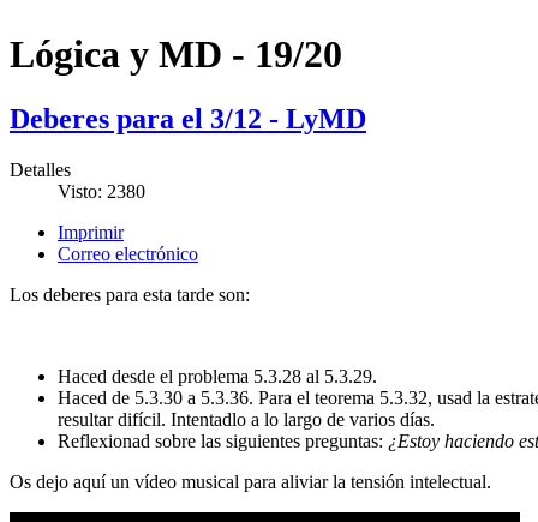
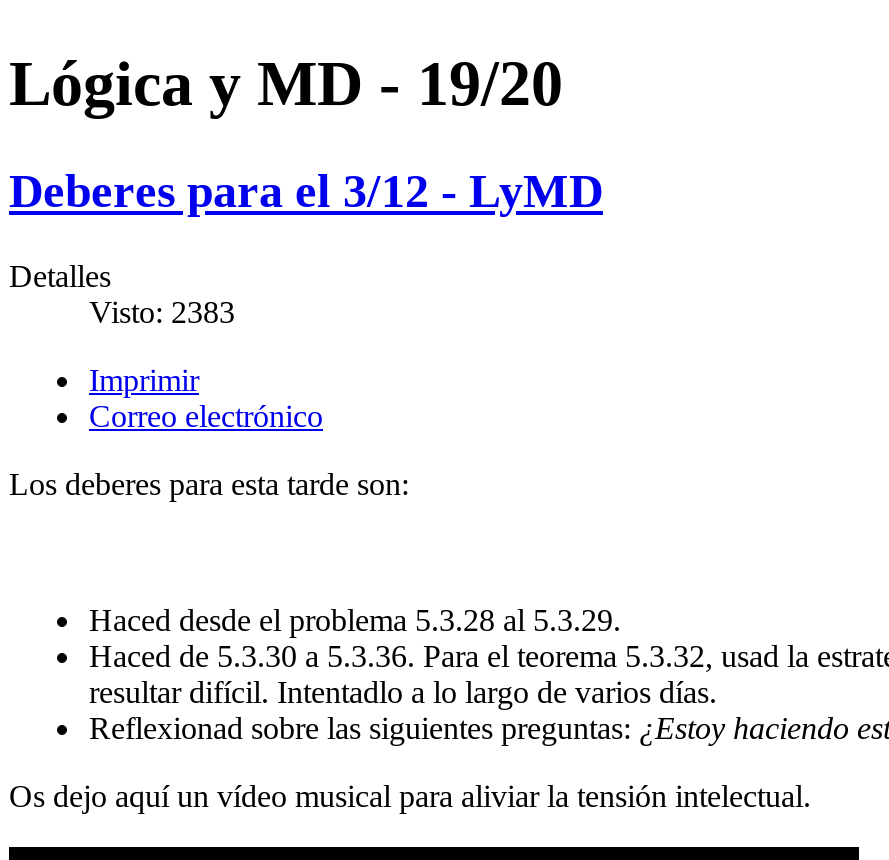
[58,181,145,201] Visto: 2380 -> [89,294,235,328] Visto: 2383

